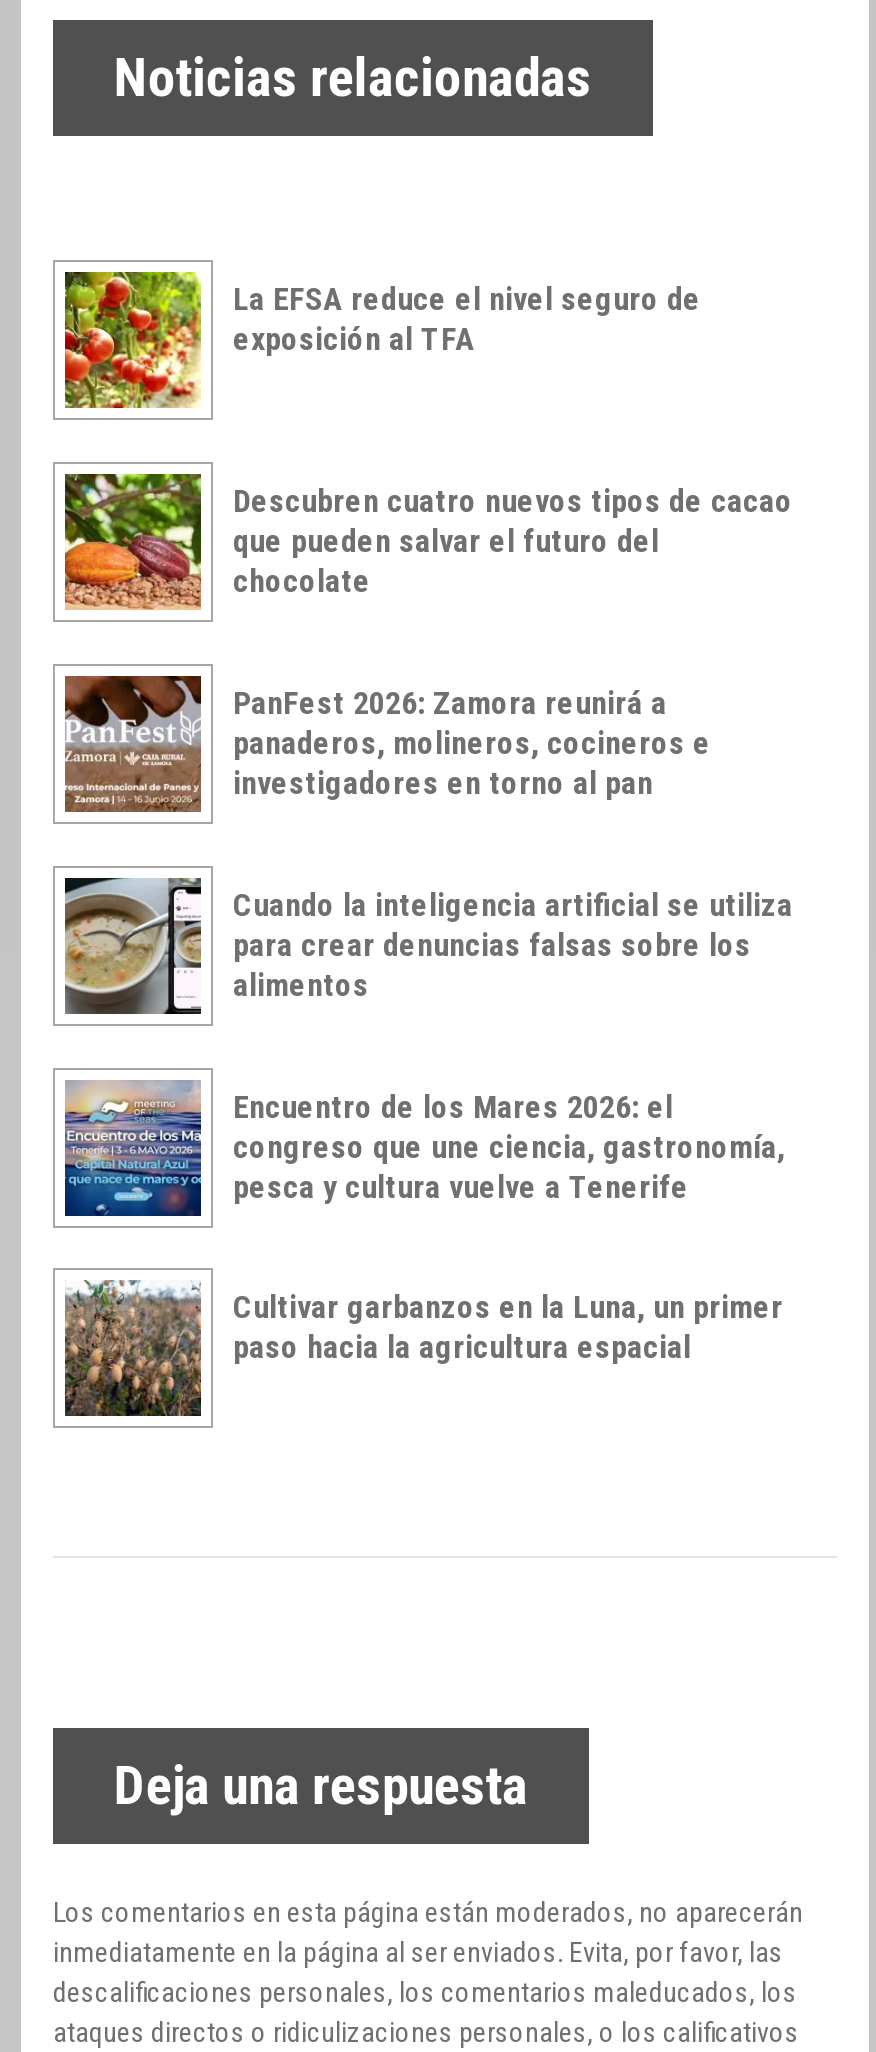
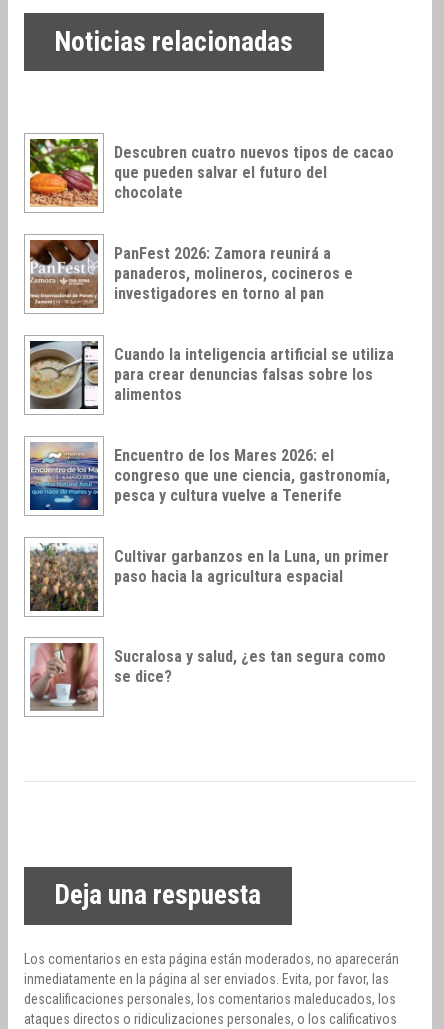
[63,270,701,408] [image] | La EFSA reduce el nivel seguro de | exposición al TFA -> none
moved [61,470,793,1367] -> [28,137,394,585]: [image] | Descubren cuatro nuevos tipos de cacao | que pueden salvar el futuro del | ... | Cultivar garbanzos en la Luna, un primer | paso hacia la agricultura espacial
none -> [29,642,386,712] [image] | Sucralosa y salud, ¿es tan segura como | se dice?

